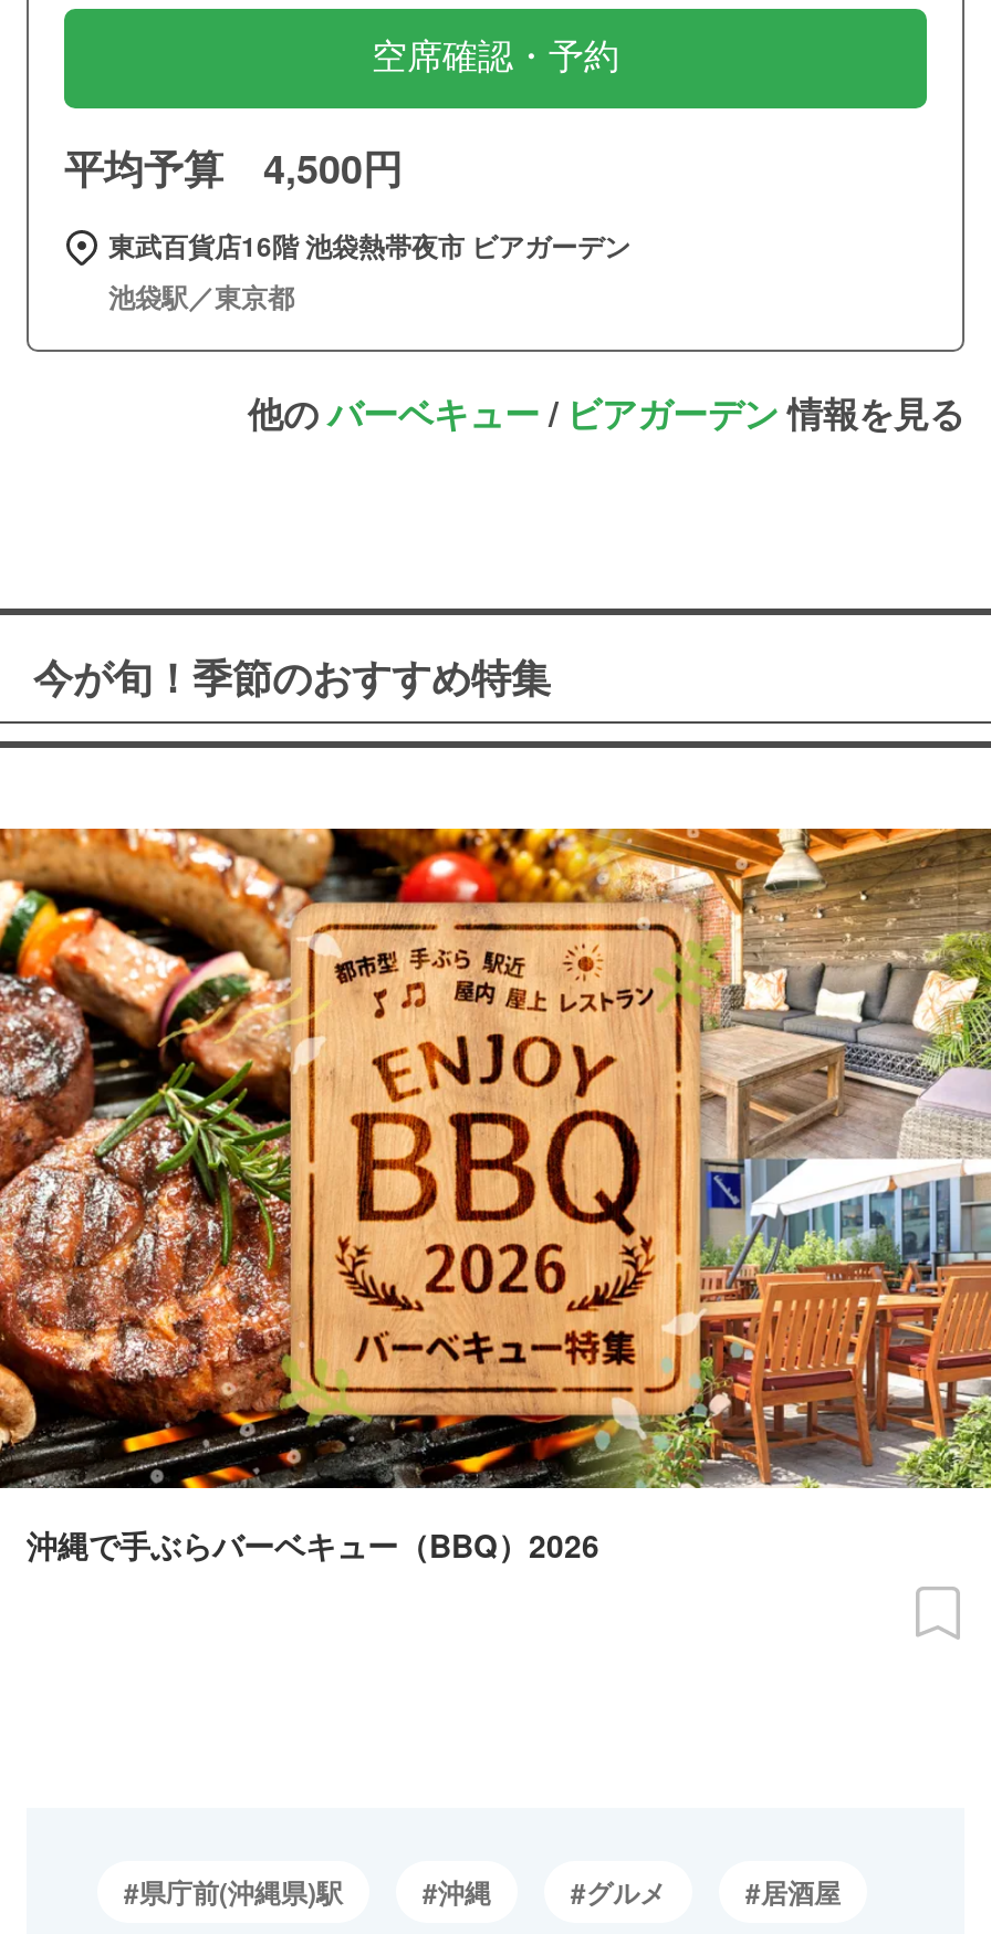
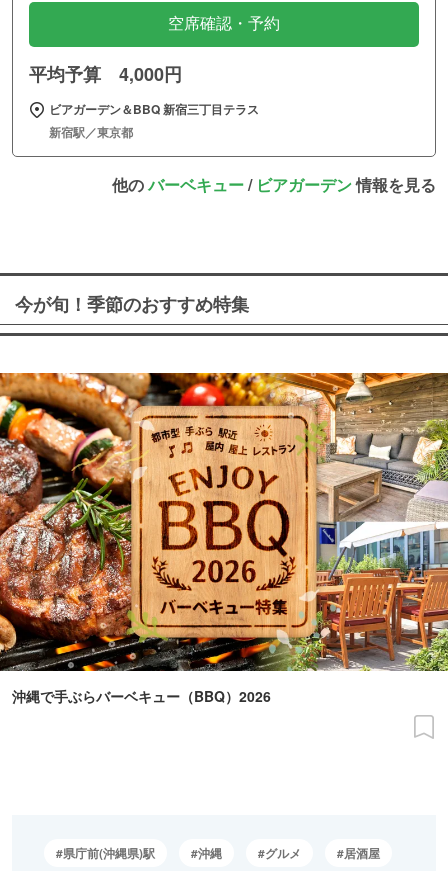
[64,141,403,198] 平均予算 4,500円 -> [29,61,182,87] 平均予算 4,000円
[108,227,630,318] 東武百貨店16階 池袋熱帯夜市 ビアガーデン | 池袋駅／東京都 -> [49,100,259,141] ビアガーデン＆BBQ 新宿三丁目テラス | 新宿駅／東京都

